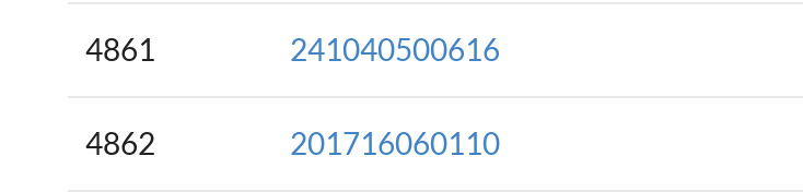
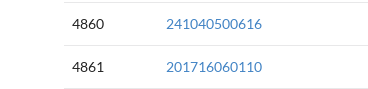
[85,30,155,67] 4861 -> [72,15,104,32] 4860
[85,124,155,161] 4862 -> [72,58,104,75] 4861

